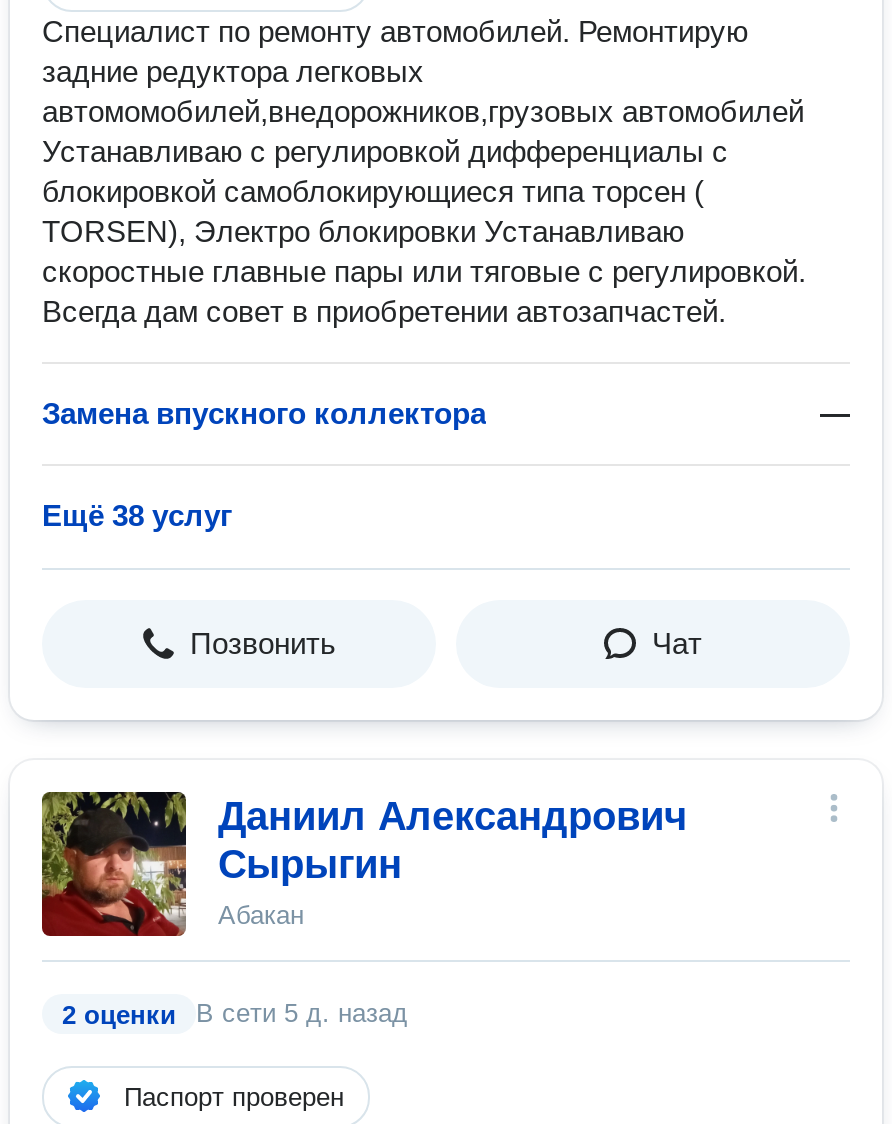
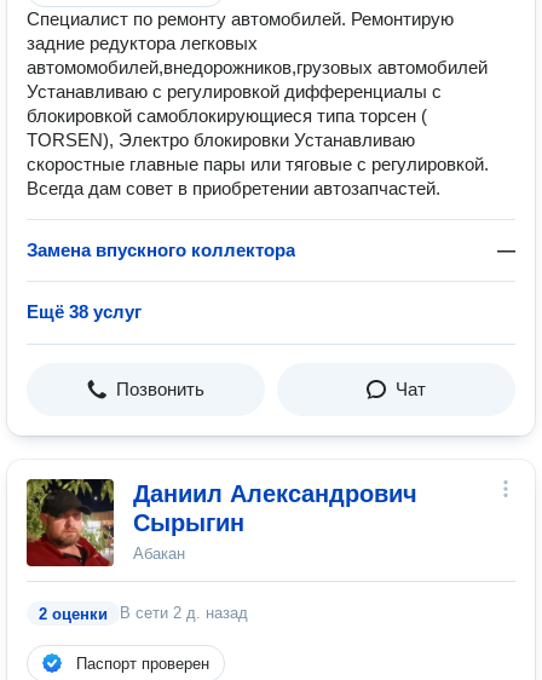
[62,998,408,1030] 2 оценки В сети 5 д. назад -> [39,604,248,623] 2 оценки В сети 2 д. назад

